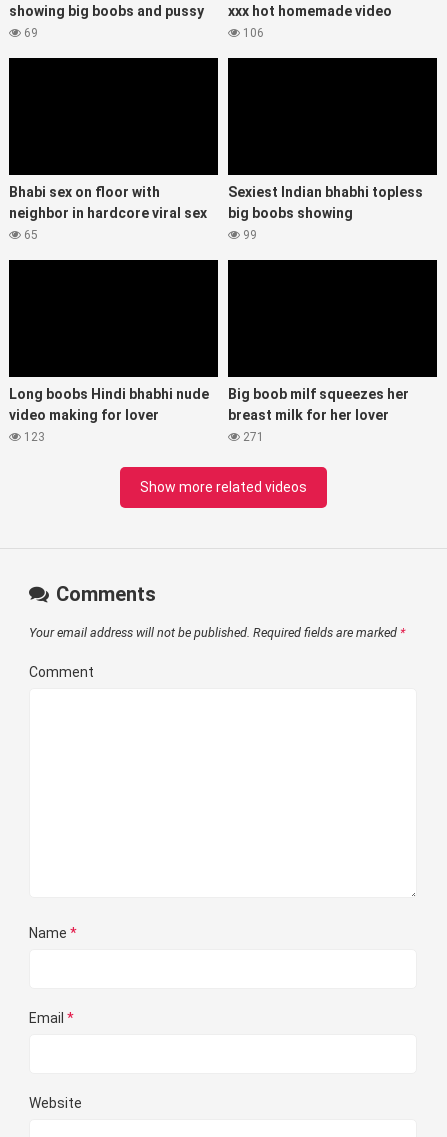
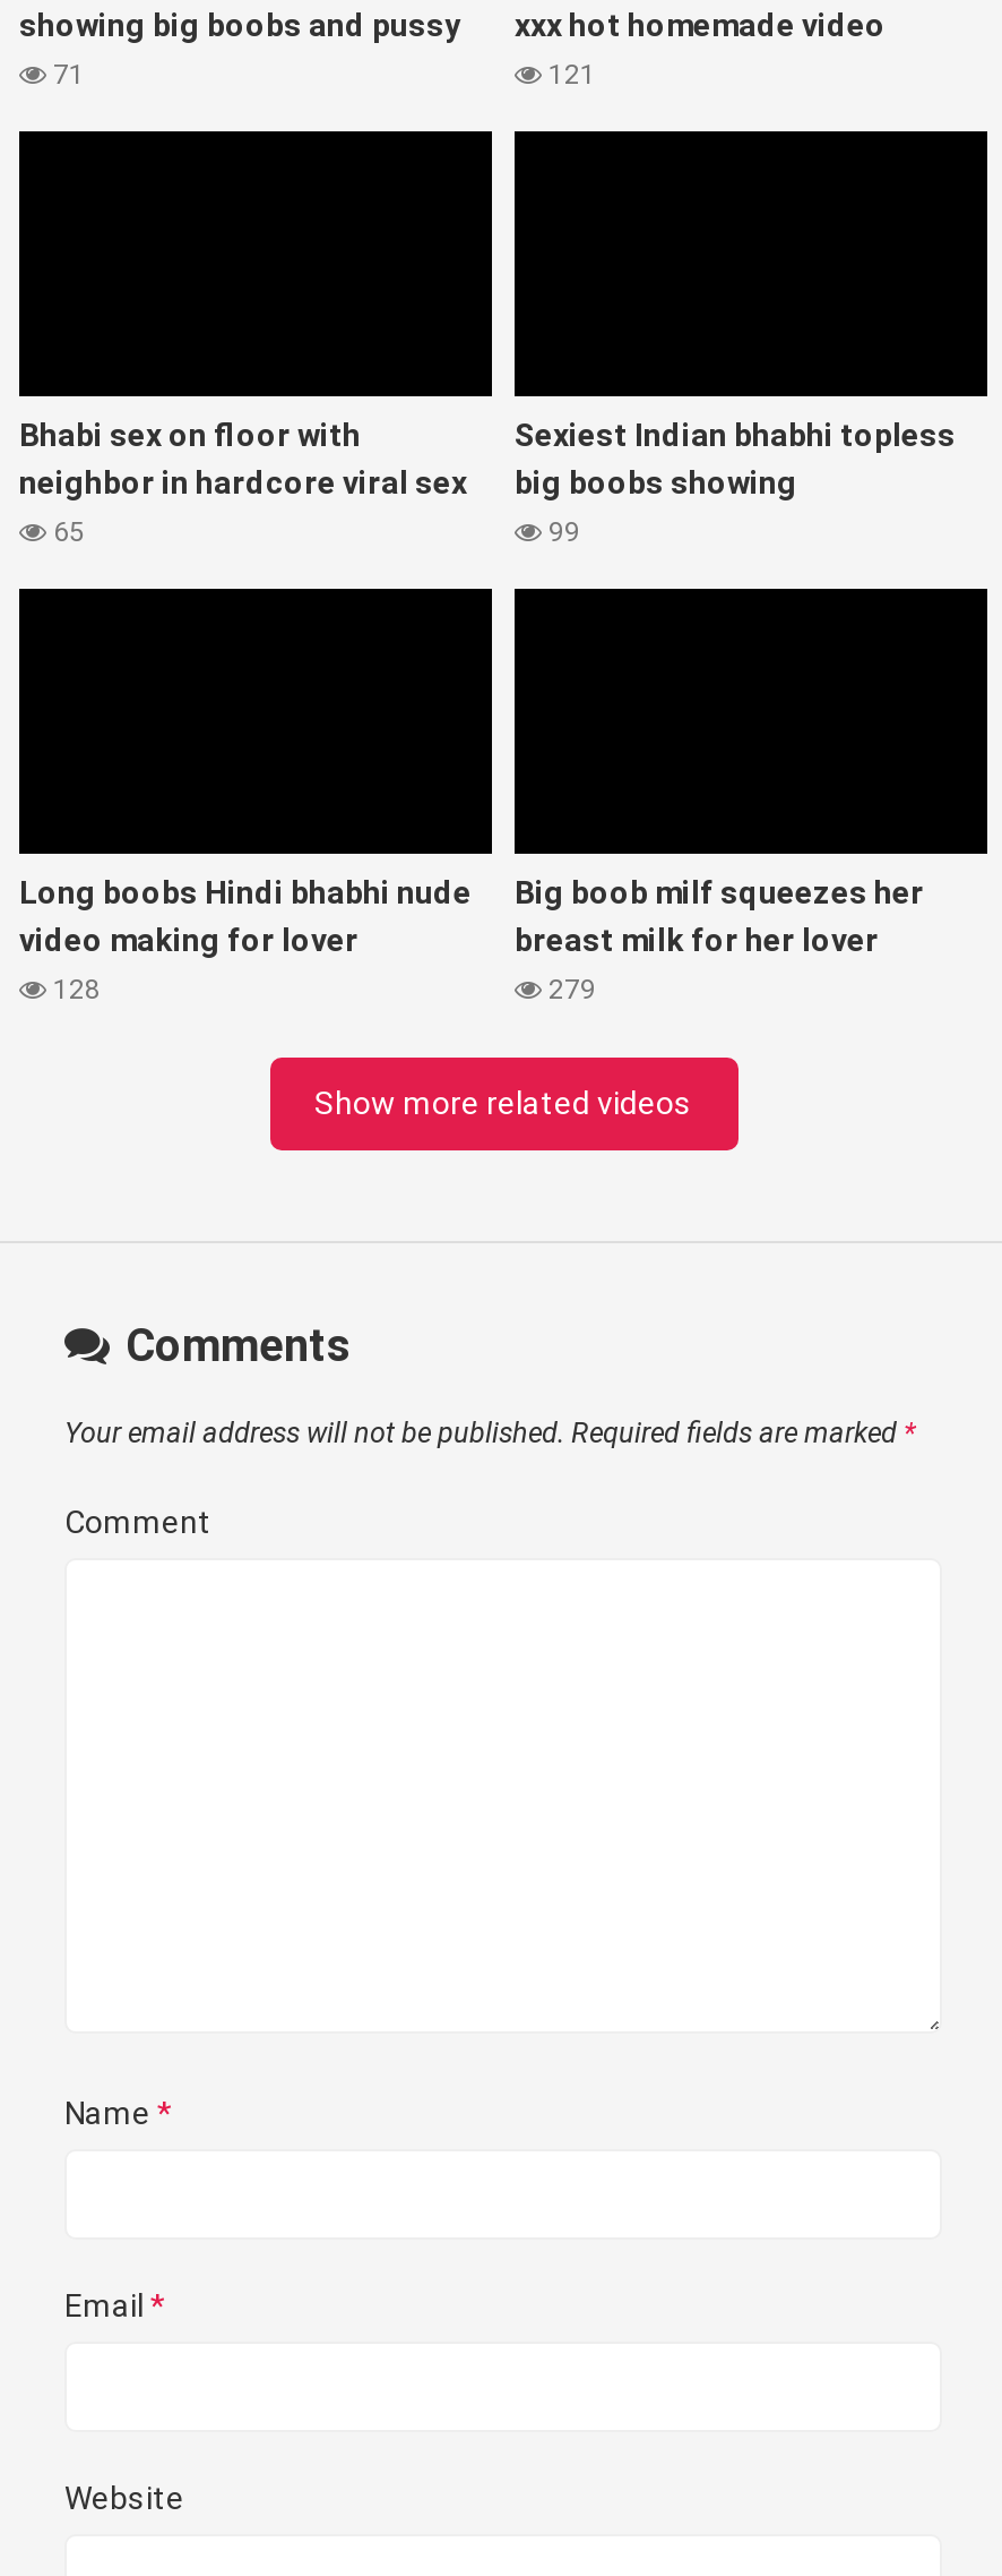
[21,26,38,40] 69 -> [46,59,85,91] 71
[240,26,264,40] 106 -> [542,59,596,91] 121
[21,430,45,444] 123 -> [46,974,101,1006] 128
[240,430,264,444] 271 -> [542,974,596,1006] 279

